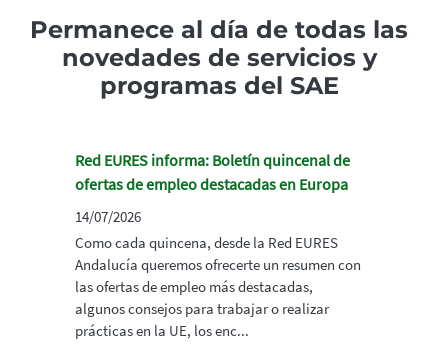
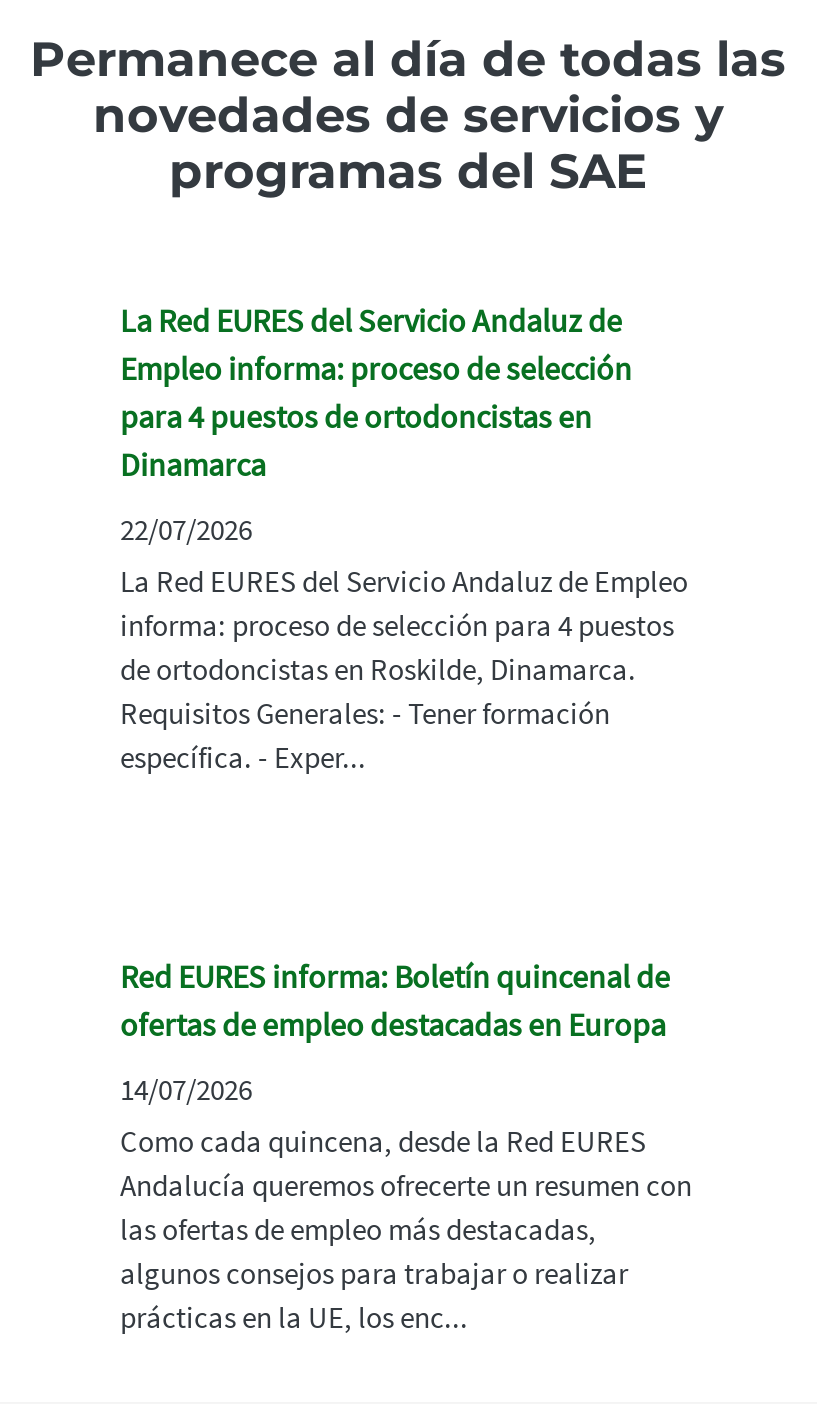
none -> [120,300,688,776] La Red EURES del Servicio Andaluz de | Empleo informa: proceso de selección | para 4 puestos de ortodoncistas en | Dinamarca | 22/07/2026 | La Red EURES del Servicio Andaluz de Empleo | informa: proceso de selección para 4 puestos | de ortodoncistas en Roskilde, Dinamarca. | Requisitos Generales: - Tener formación | específica. - Exper...

